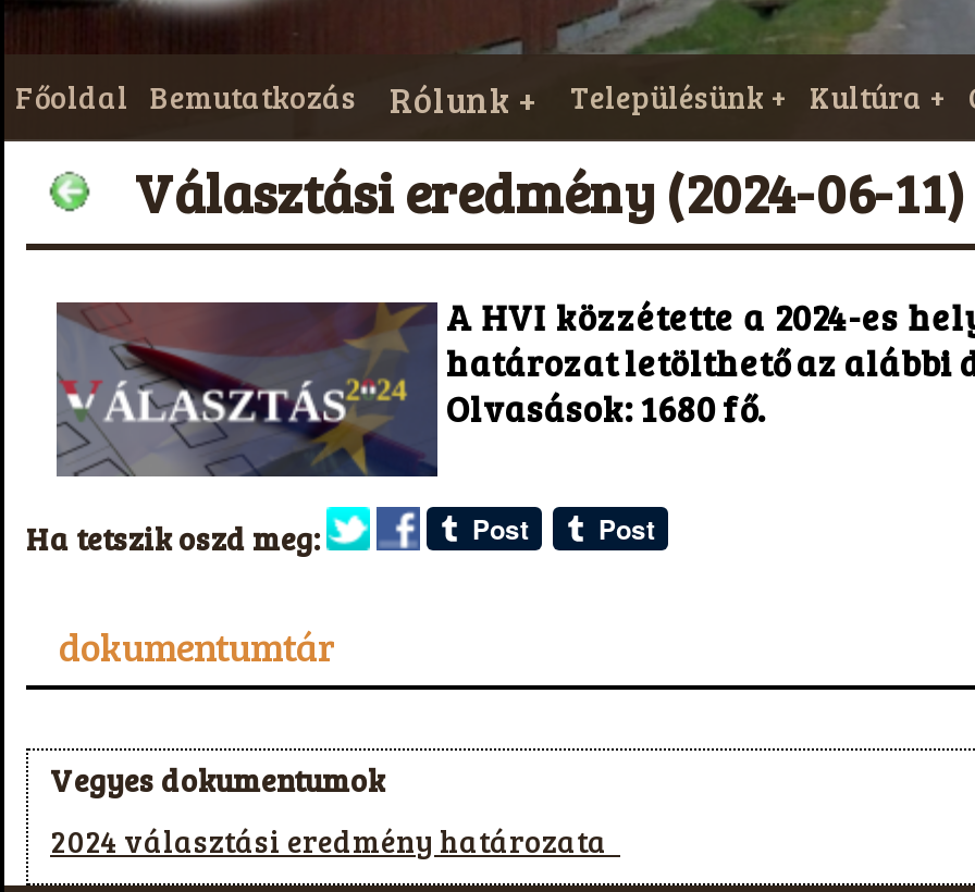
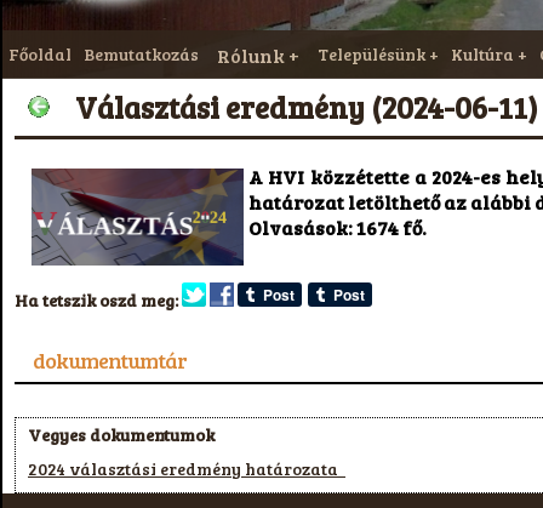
[446,385,766,431] Olvasások: 1680 fő. -> [248,215,427,240] Olvasások: 1674 fő.

